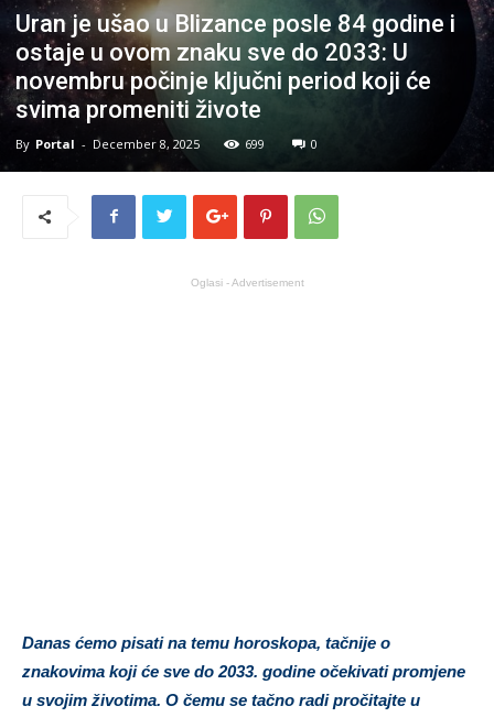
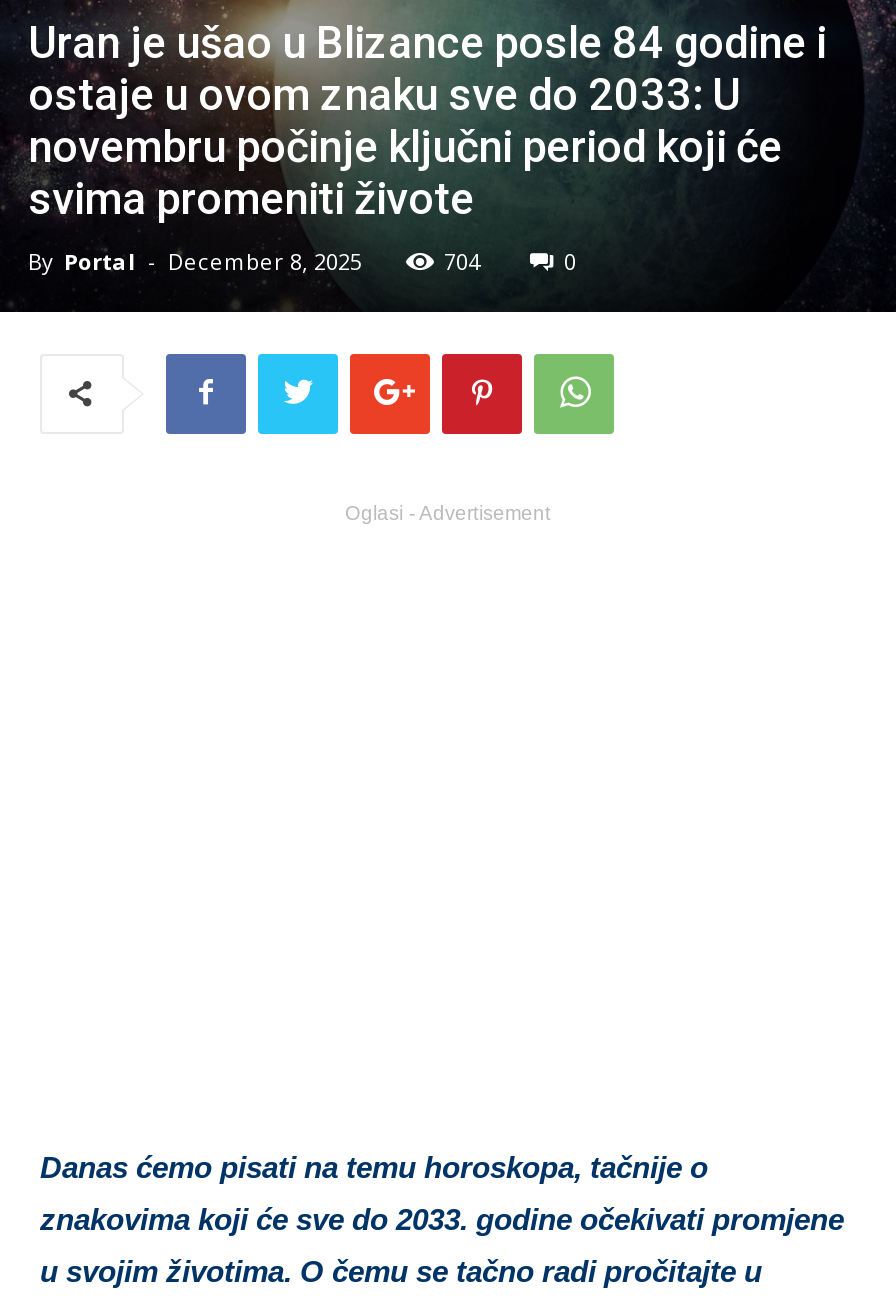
[245,135,265,152] 699 -> [444,245,480,275] 704

